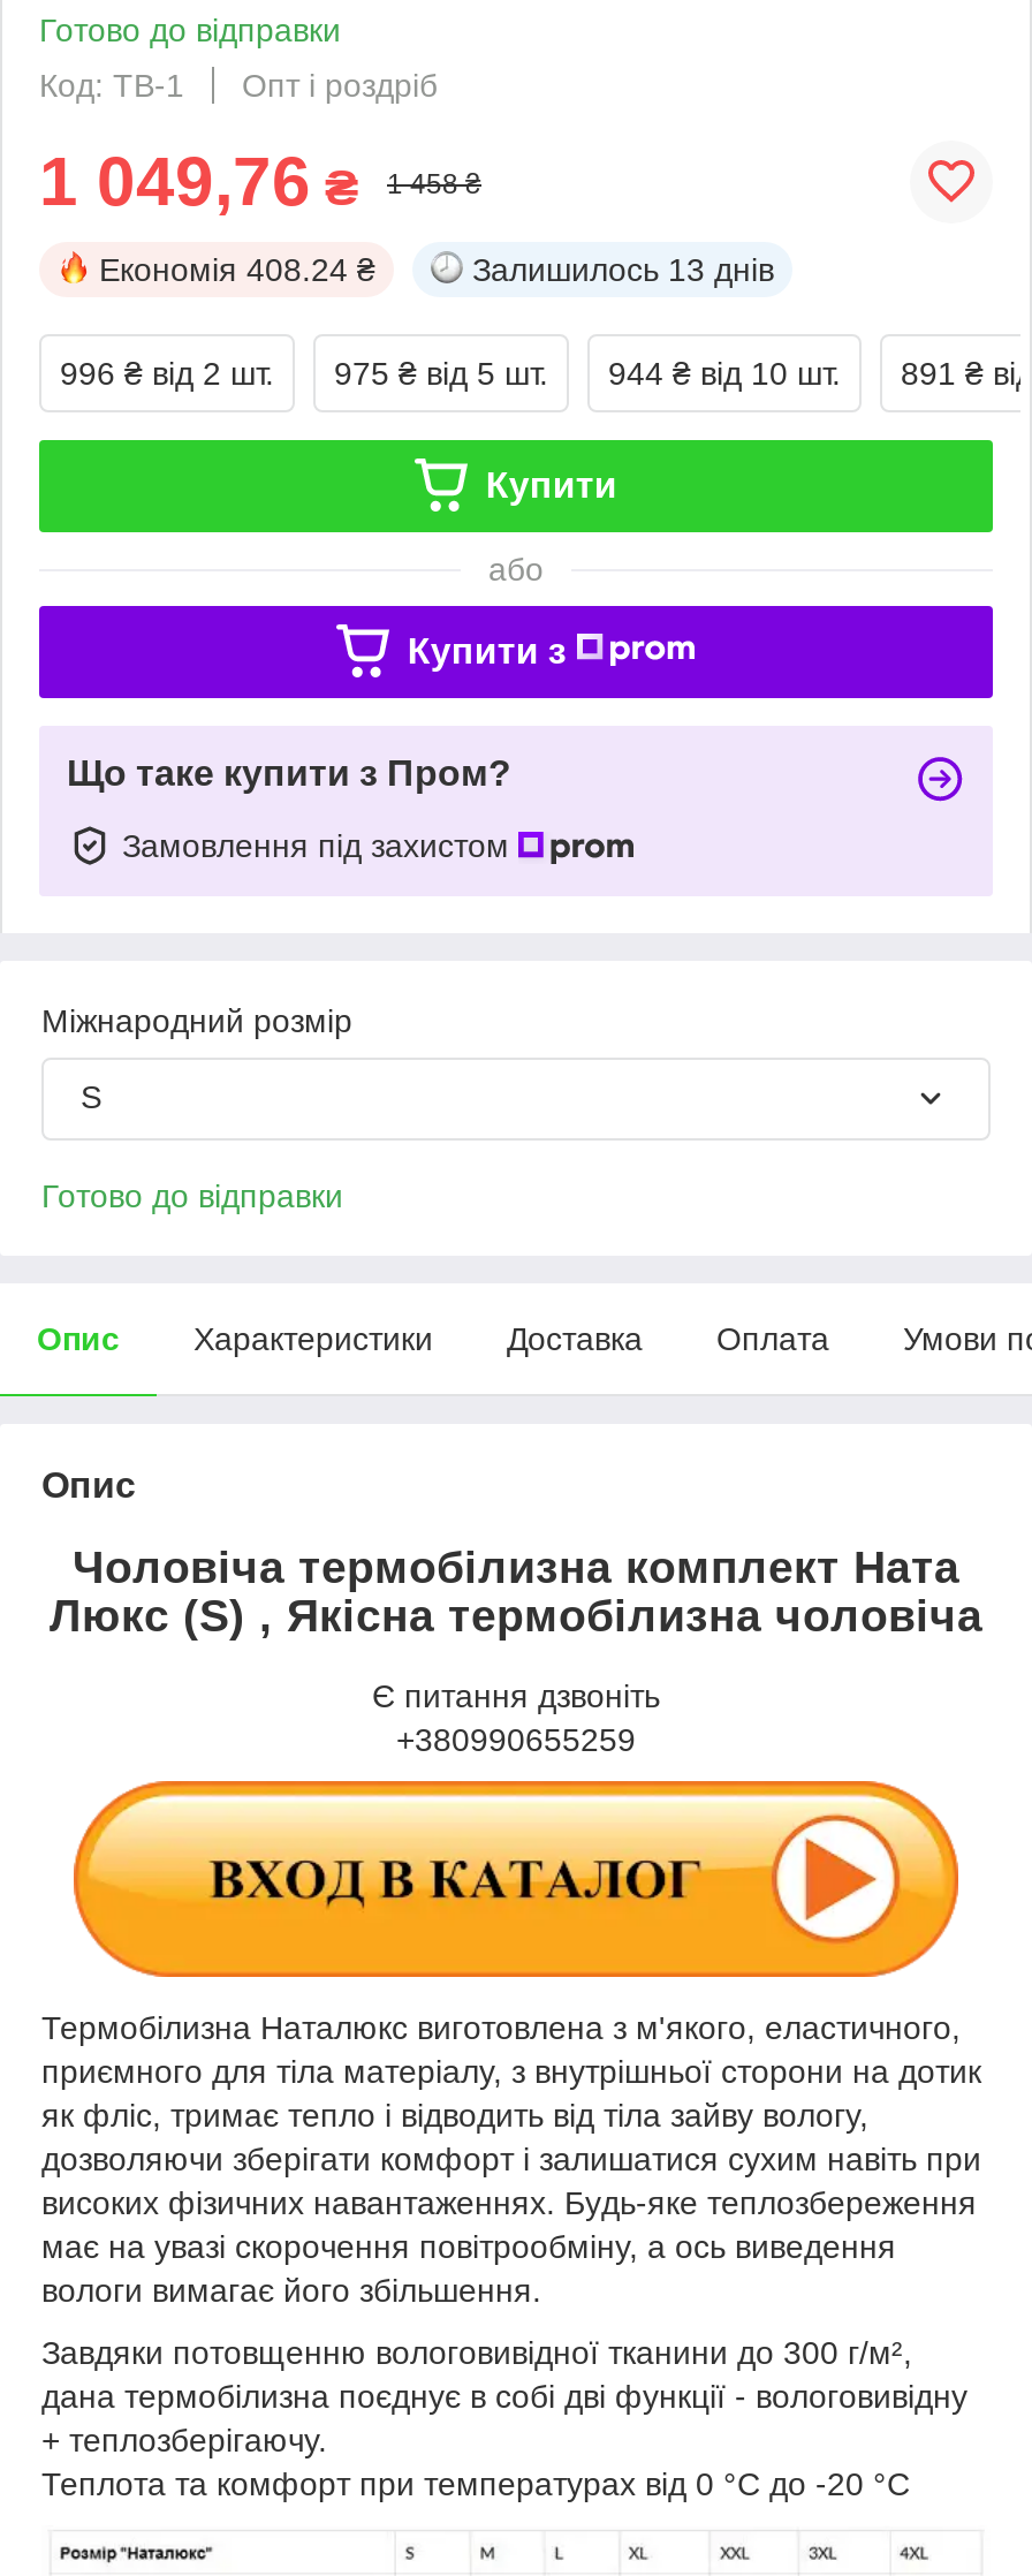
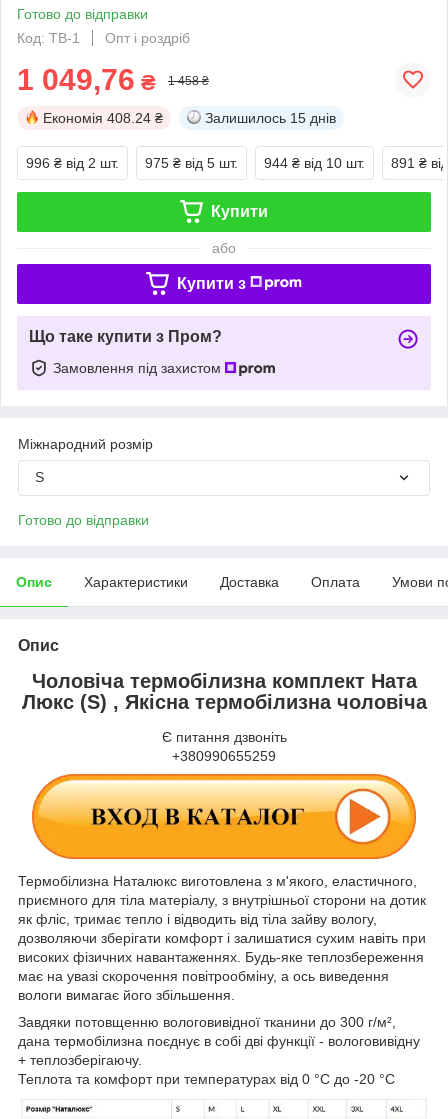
[472,251,774,288] Залишилось 13 днів -> [205,110,336,126] Залишилось 15 днів

